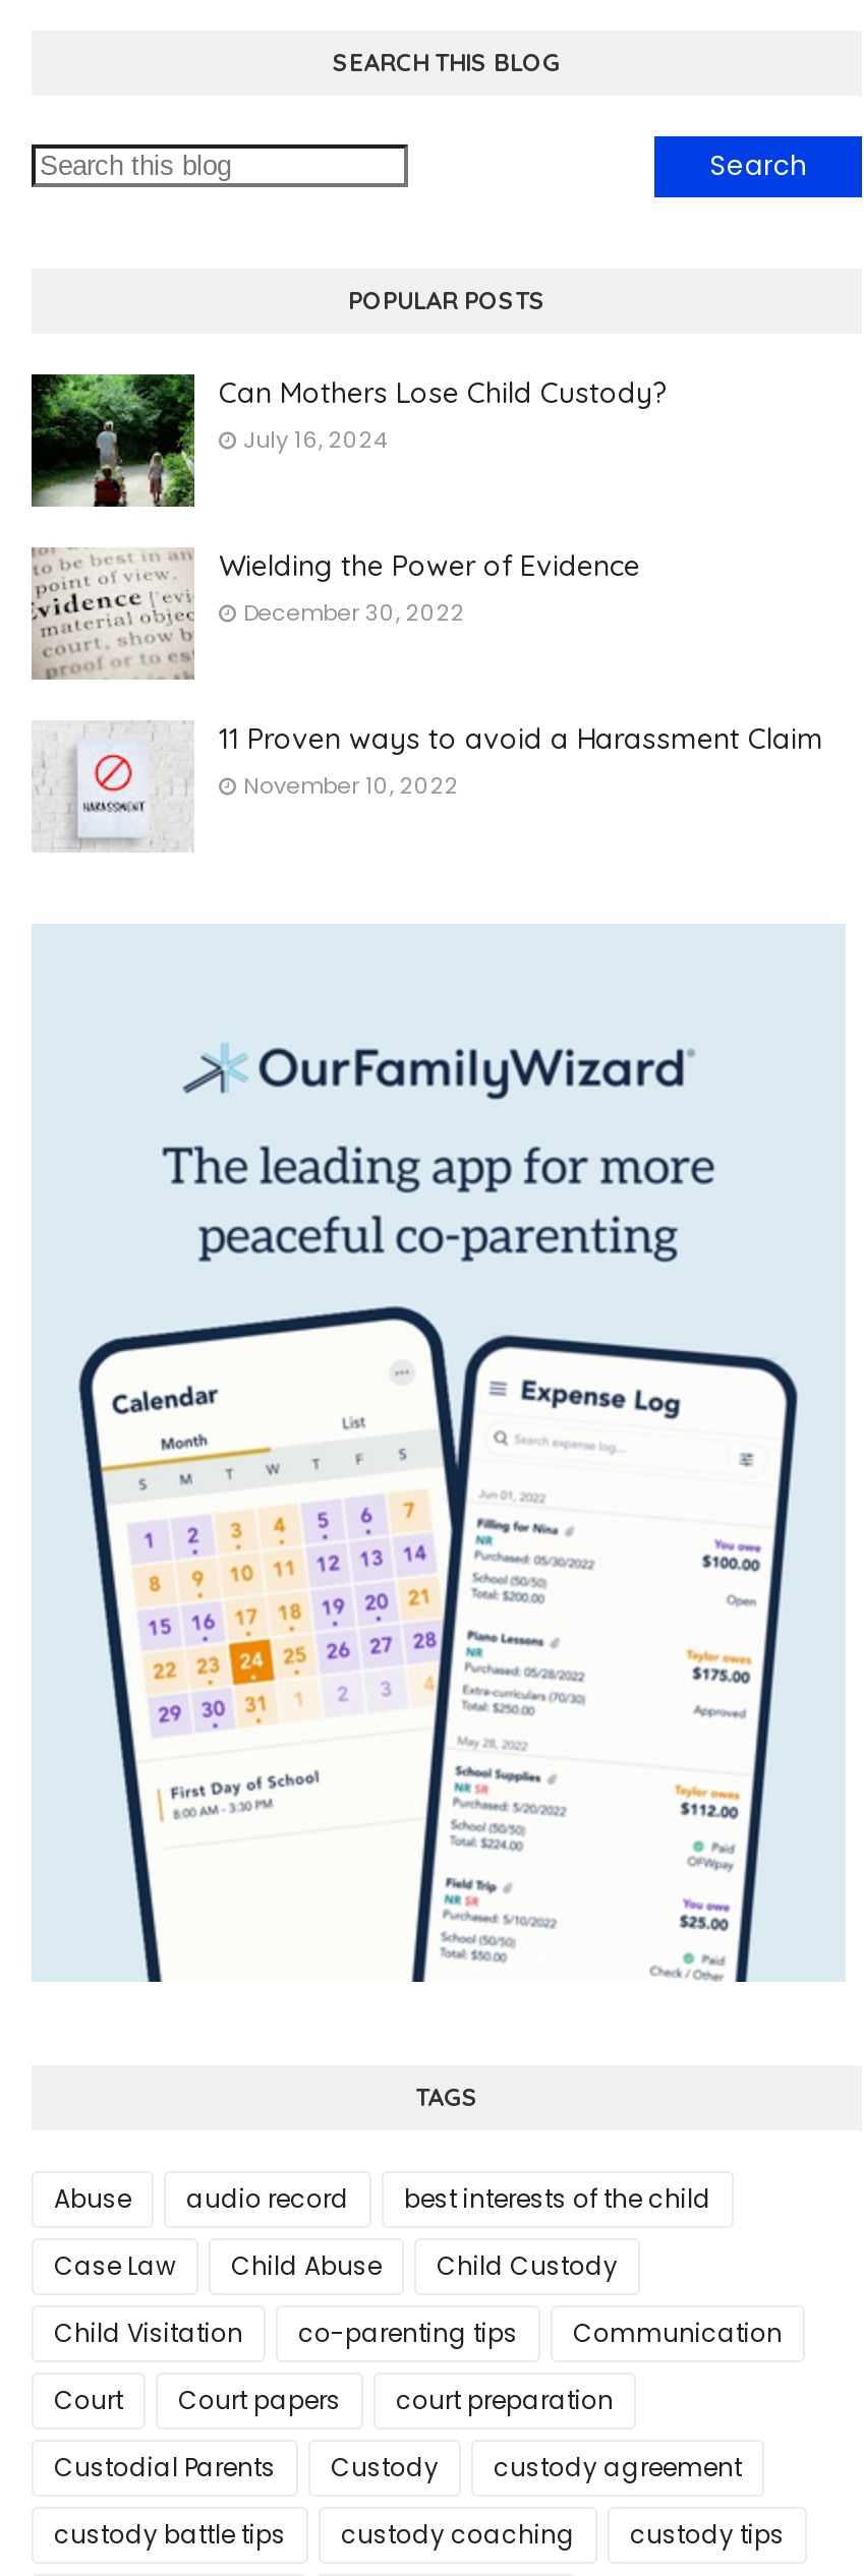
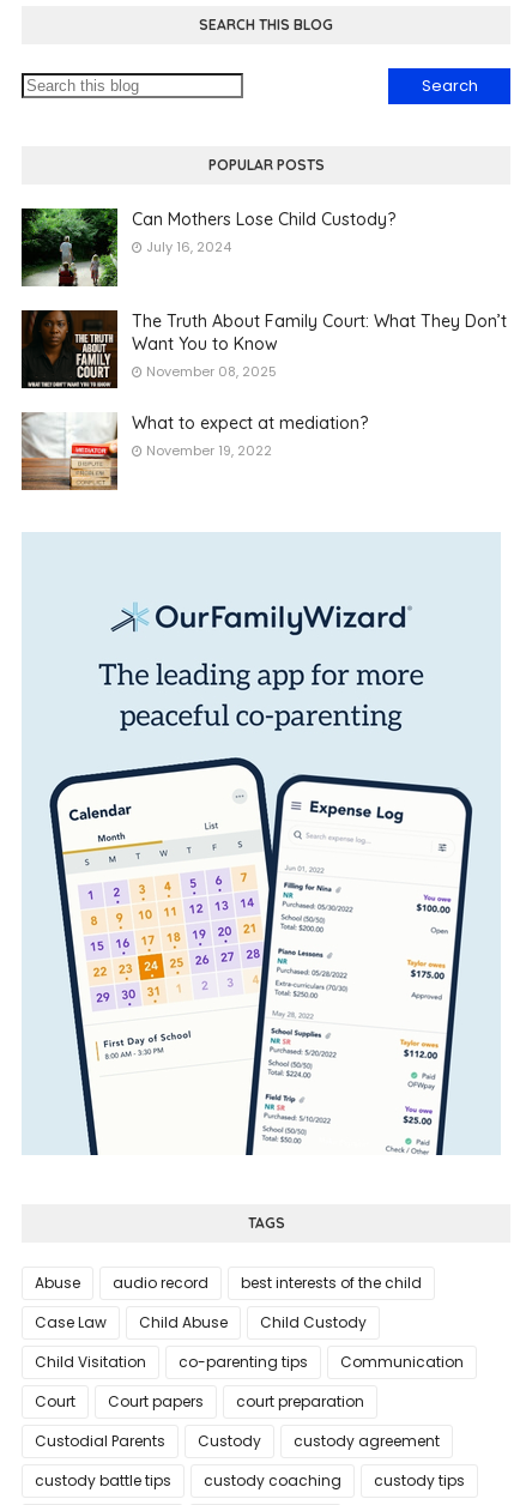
[32,547,640,680] [image] | Wielding the Power of Evidence | December 30, 2022 -> [20,309,507,389] [image] | The Truth About Family Court: What They Don’t | Want You to Know | November 08, 2025
[32,720,823,853] [image] | 11 Proven ways to avoid a Harassment Claim | November 10, 2022 -> [20,412,368,491] [image] | What to expect at mediation? | November 19, 2022

